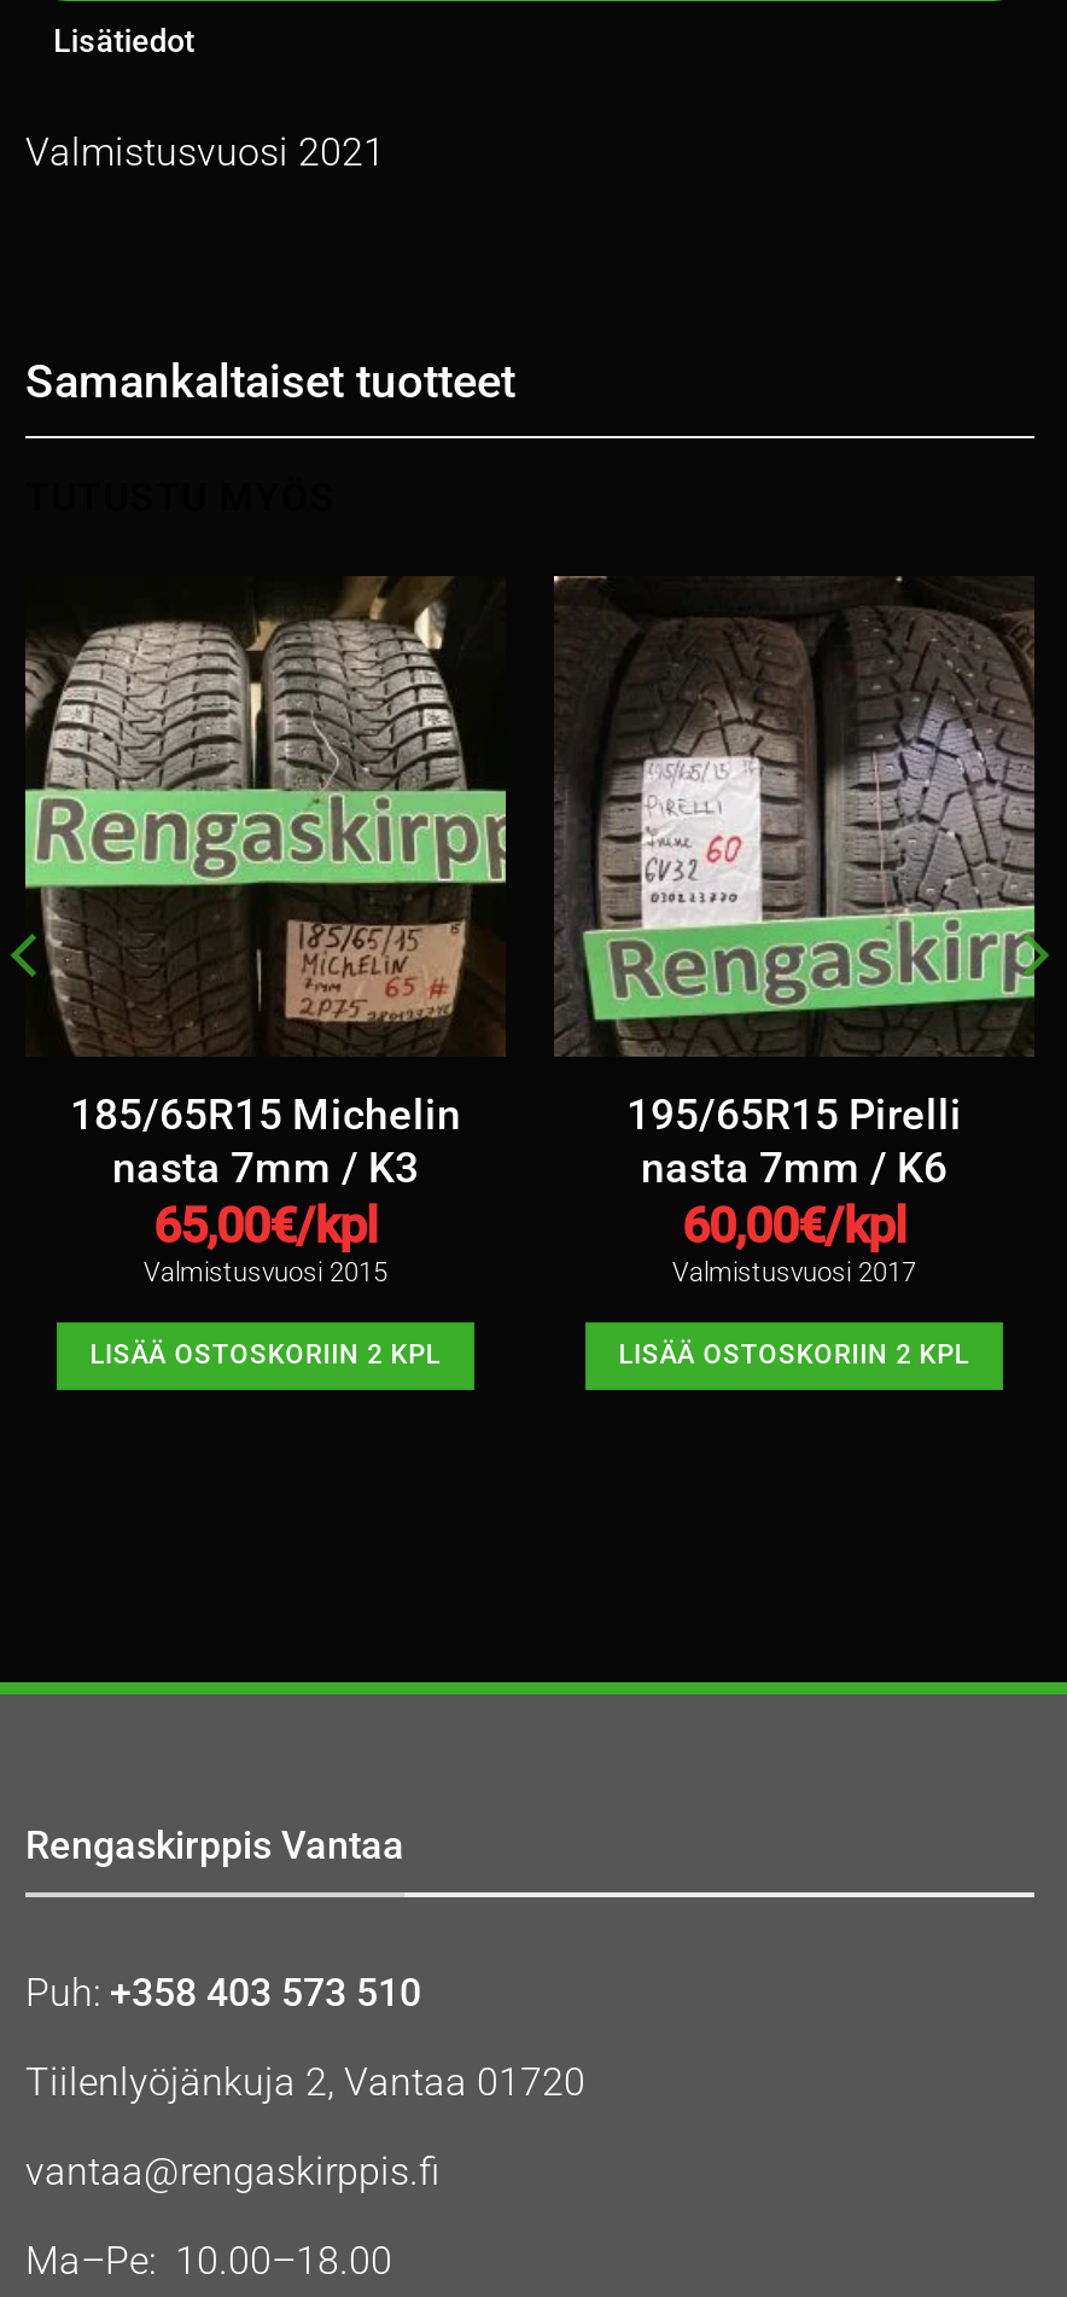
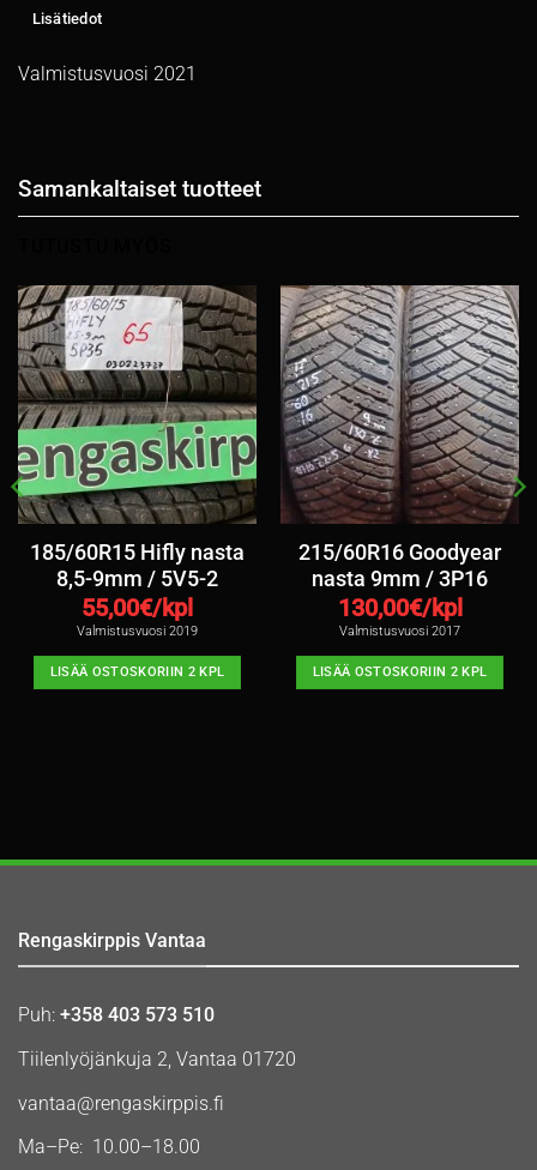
[11,577,508,1290] [image] | 185/65R15 Michelin | nasta 7mm / K3 | 65,00€/kpl | Valmistusvuosi 2015 -> [11,284,258,639] [image] | 185/60R15 Hifly nasta | 8,5-9mm / 5V5-2 | 55,00€/kpl | Valmistusvuosi 2019
[554,577,1049,1256] [image] | 195/65R15 Pirelli | nasta 7mm / K6 | 60,00€/kpl -> [279,284,526,622] [image] | 215/60R16 Goodyear | nasta 9mm / 3P16 | 130,00€/kpl

